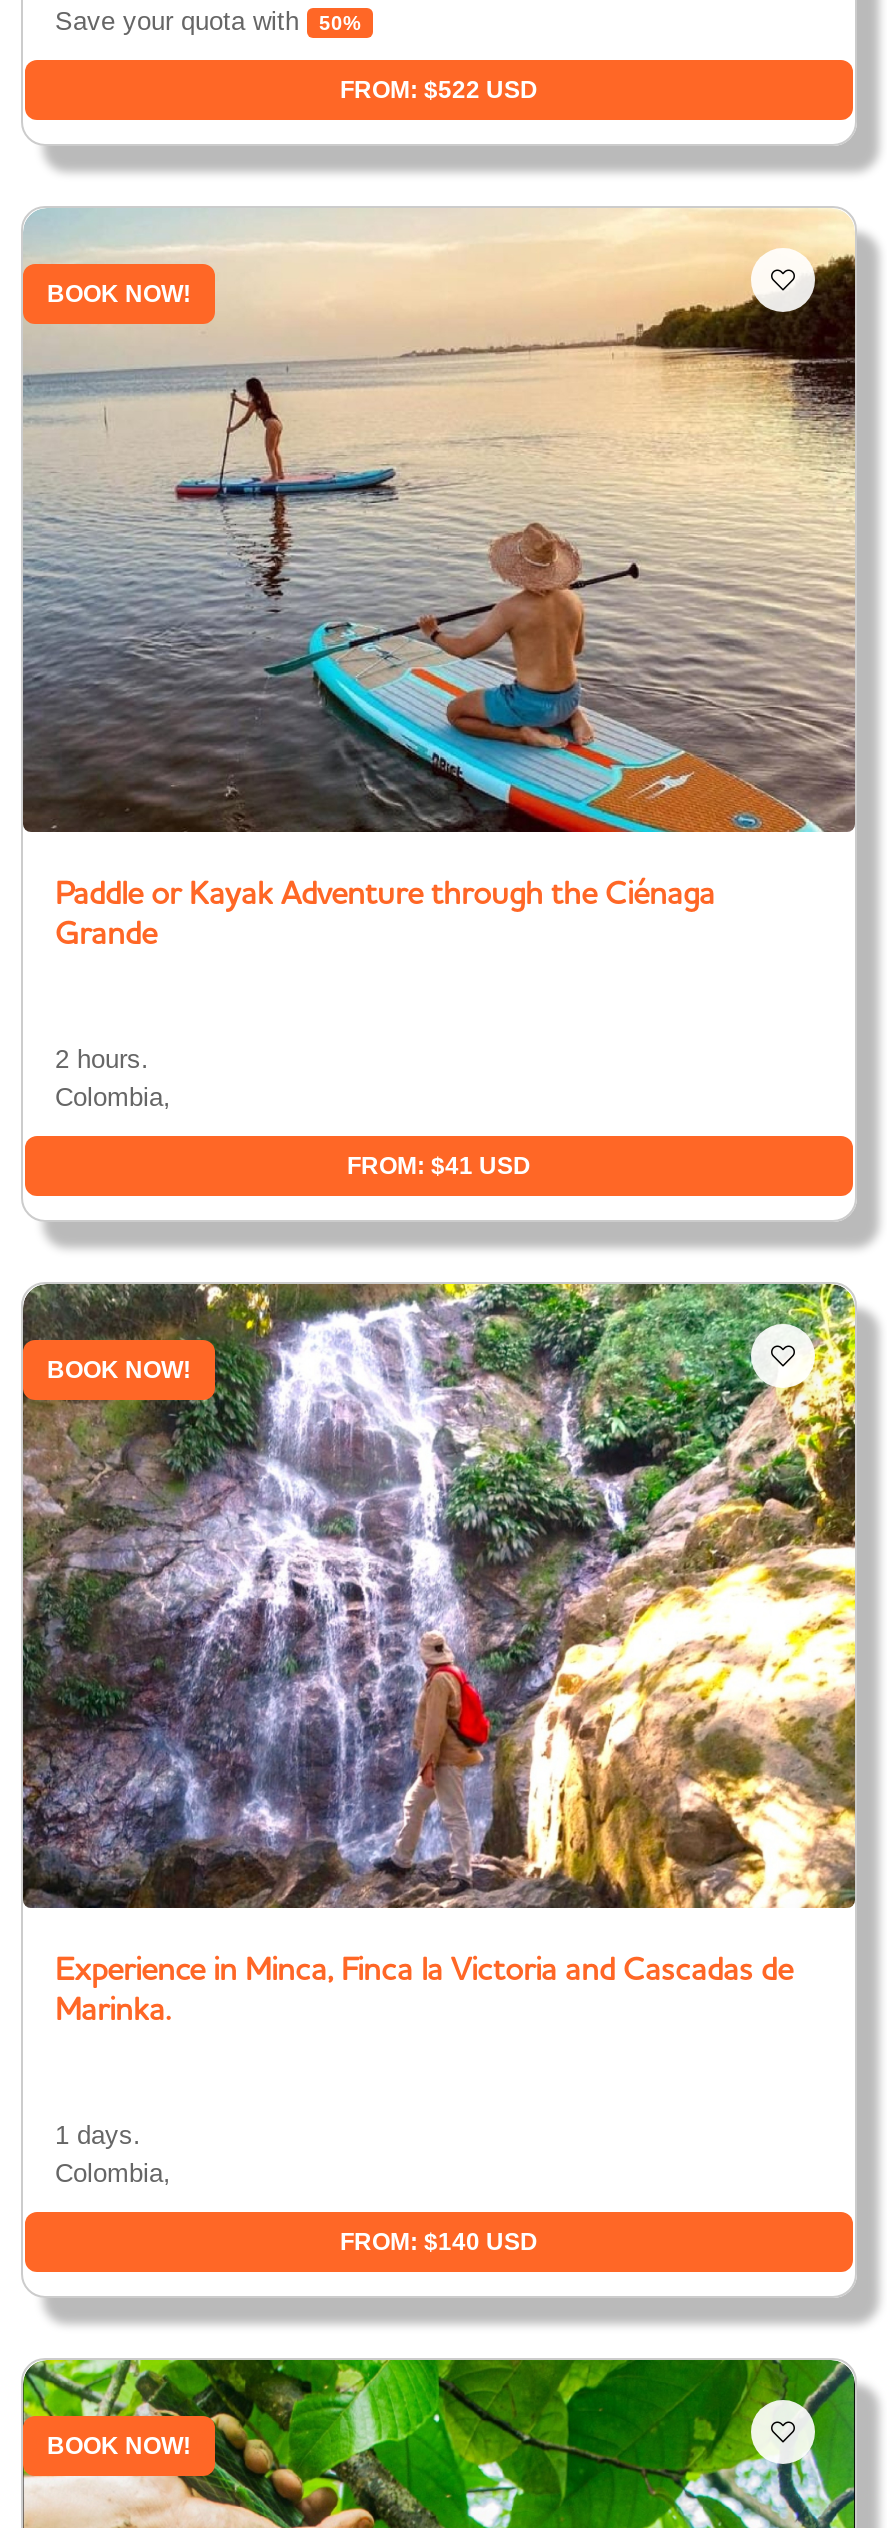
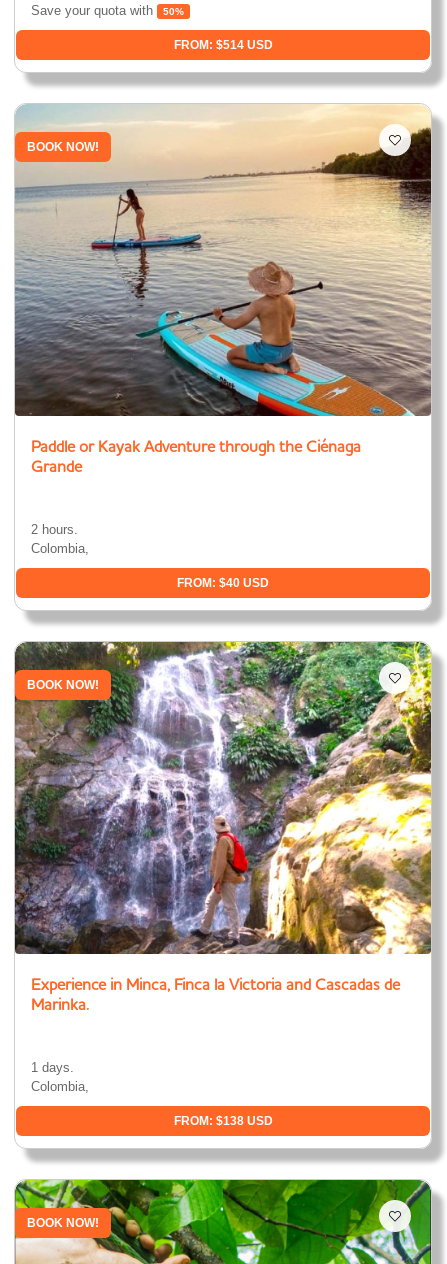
[340,76,538,104] FROM: $522 USD -> [173,38,272,52] FROM: $514 USD
[347,1152,531,1180] FROM: $41 USD -> [177,576,269,590] FROM: $40 USD
[340,2228,538,2256] FROM: $140 USD -> [173,1114,272,1128] FROM: $138 USD

